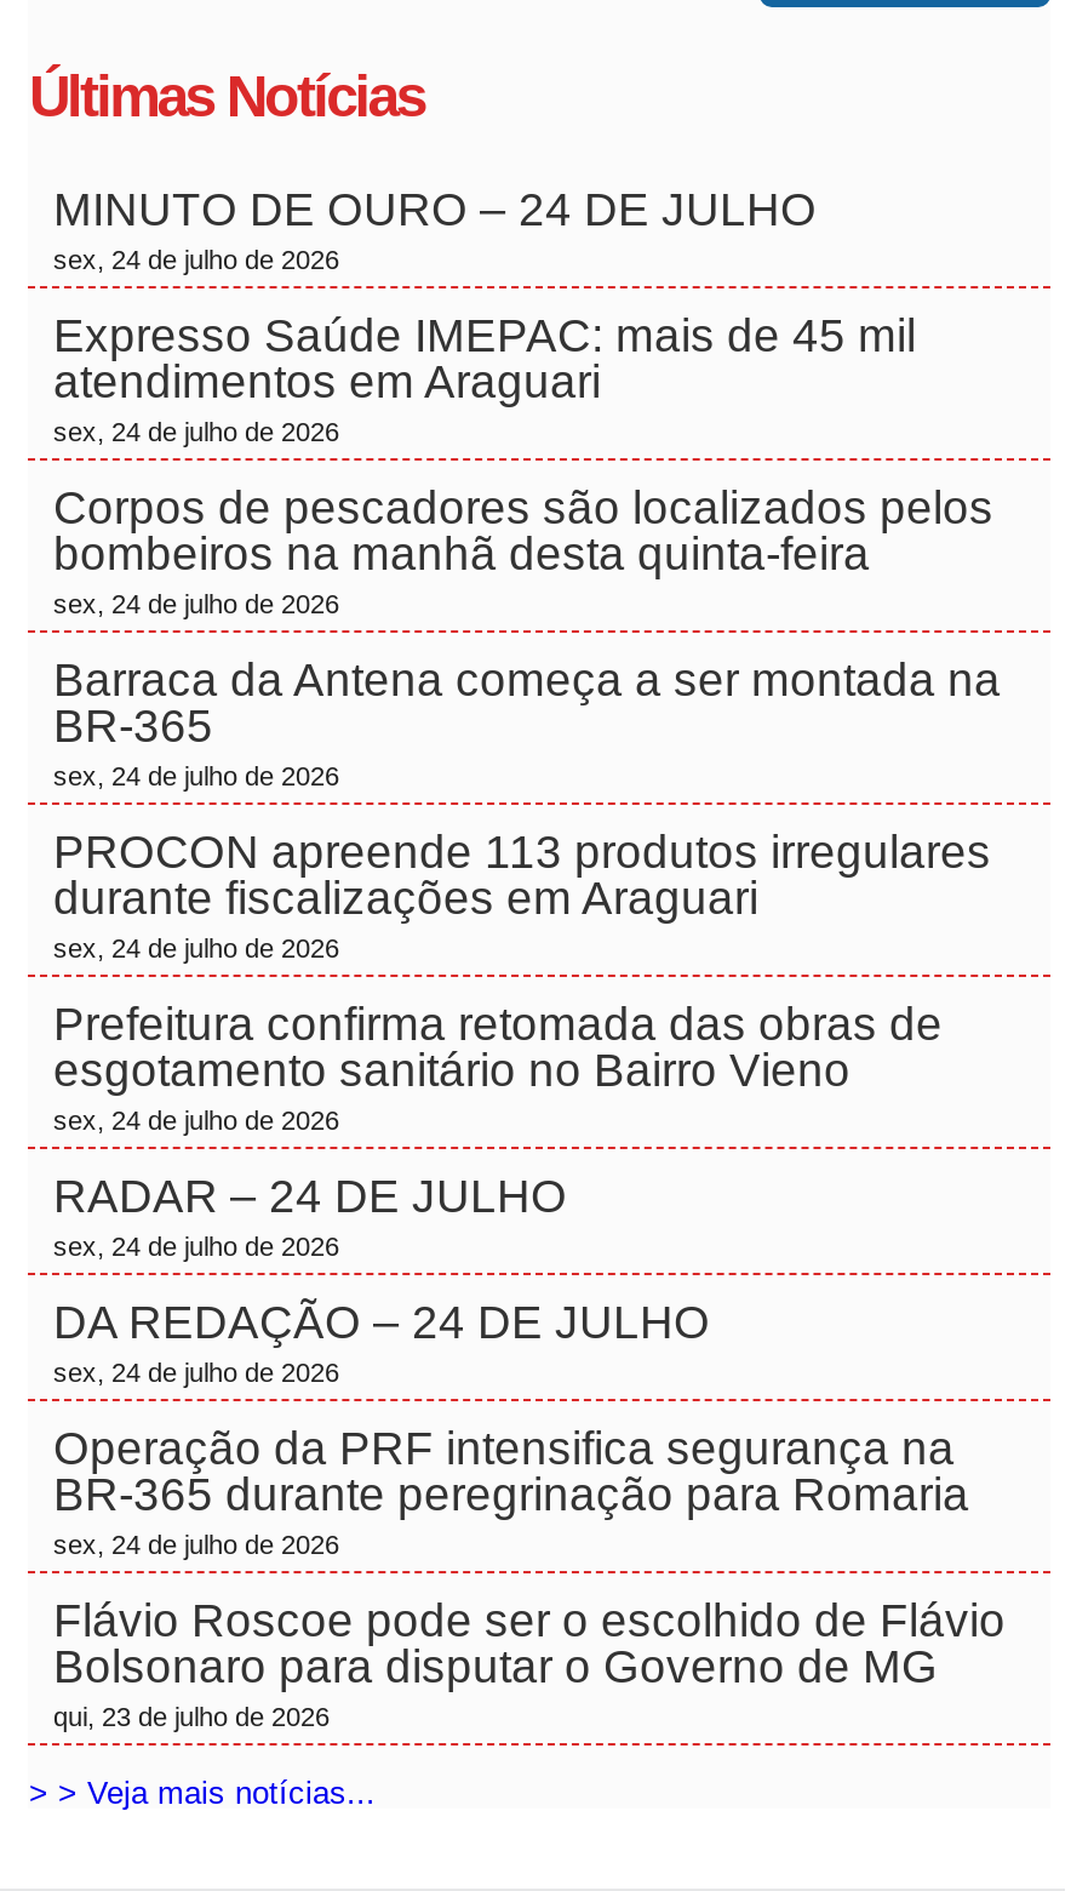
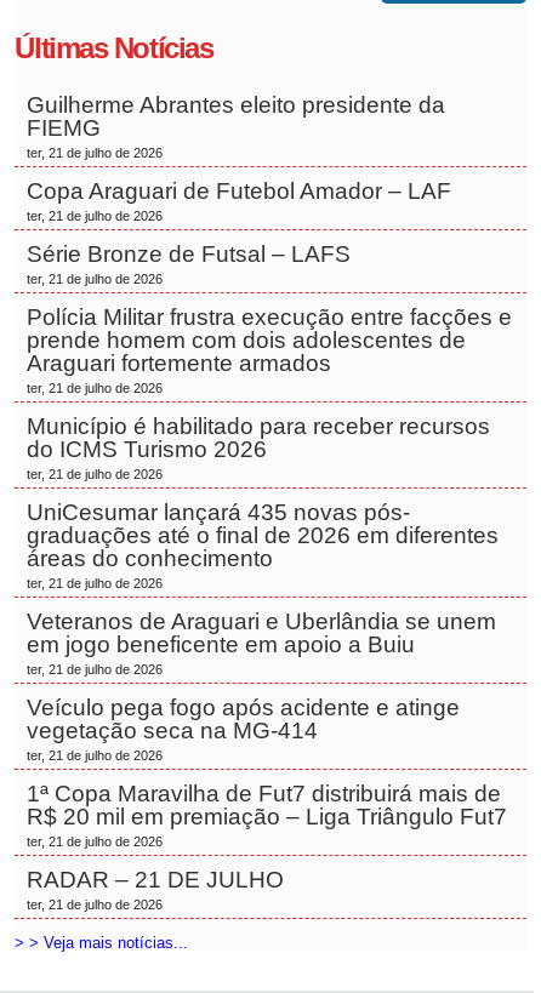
[53,184,816,274] MINUTO DE OURO – 24 DE JULHO | sex, 24 de julho de 2026 -> [27,92,446,160] Guilherme Abrantes eleito presidente da | FIEMG | ter, 21 de julho de 2026
[53,310,916,446] Expresso Saúde IMEPAC: mais de 45 mil | atendimentos em Araguari | sex, 24 de julho de 2026 -> [27,178,452,223] Copa Araguari de Futebol Amador – LAF | ter, 21 de julho de 2026
[53,482,993,618] Corpos de pescadores são localizados pelos | bombeiros na manhã desta quinta-feira | sex, 24 de julho de 2026 -> [27,241,351,286] Série Bronze de Futsal – LAFS | ter, 21 de julho de 2026
[53,655,1000,790] Barraca da Antena começa a ser montada na | BR-365 | sex, 24 de julho de 2026 -> [27,304,512,395] Polícia Militar frustra execução entre facções e | prende homem com dois adolescentes de | Araguari fortemente armados | ter, 21 de julho de 2026
[53,827,991,962] PROCON apreende 113 produtos irregulares | durante fiscalizações em Araguari | sex, 24 de julho de 2026 -> [27,413,491,481] Município é habilitado para receber recursos | do ICMS Turismo 2026 | ter, 21 de julho de 2026
[53,999,942,1135] Prefeitura confirma retomada das obras de | esgotamento sanitário no Bairro Vieno | sex, 24 de julho de 2026 -> [27,500,499,590] UniCesumar lançará 435 novas pós- | graduações até o final de 2026 em diferentes | áreas do conhecimento | ter, 21 de julho de 2026
[53,1171,567,1261] RADAR – 24 DE JULHO | sex, 24 de julho de 2026 -> [27,609,497,677] Veteranos de Araguari e Uberlândia se unem | em jogo beneficente em apoio a Buiu | ter, 21 de julho de 2026
[53,1297,710,1387] DA REDAÇÃO – 24 DE JULHO | sex, 24 de julho de 2026 -> [27,695,460,763] Veículo pega fogo após acidente e atinge | vegetação seca na MG-414 | ter, 21 de julho de 2026
[53,1423,969,1559] Operação da PRF intensifica segurança na | BR-365 durante peregrinação para Romaria | sex, 24 de julho de 2026 -> [27,781,508,849] 1ª Copa Maravilha de Fut7 distribuirá mais de | R$ 20 mil em premiação – Liga Triângulo Fut7 | ter, 21 de julho de 2026
[53,1595,1005,1731] Flávio Roscoe pode ser o escolhido de Flávio | Bolsonaro para disputar o Governo de MG | qui, 23 de julho de 2026 -> [27,867,284,912] RADAR – 21 DE JULHO | ter, 21 de julho de 2026

